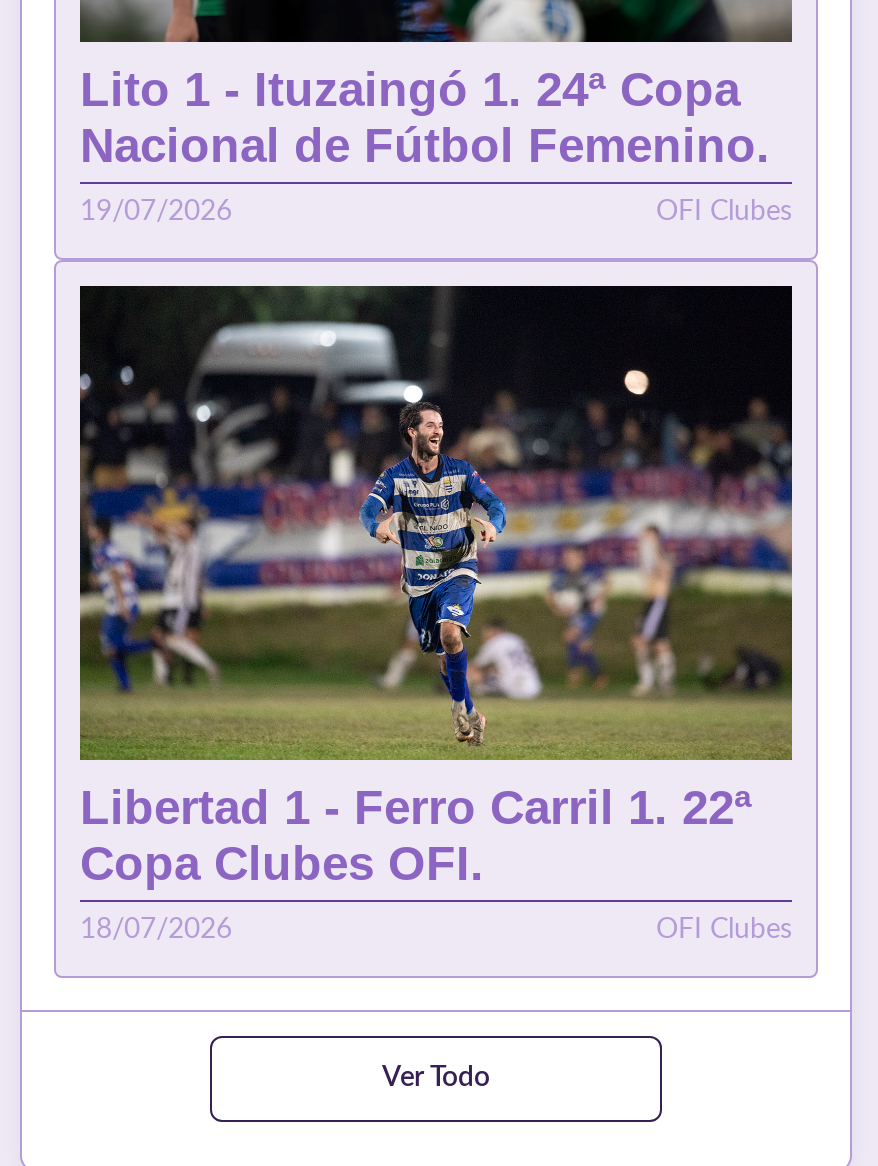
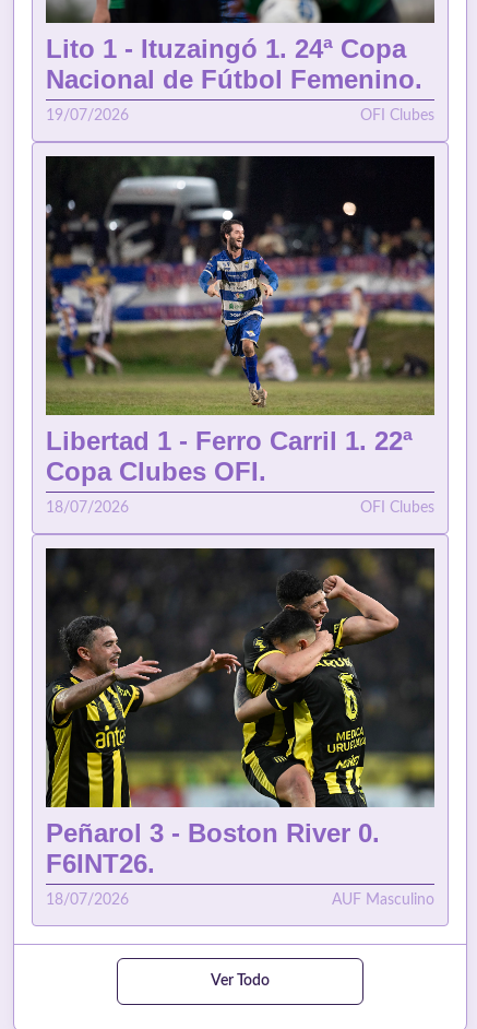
none -> [45,548,434,908] [image] | Peñarol 3 - Boston River 0. | F6INT26. | 18/07/2026 | AUF Masculino

